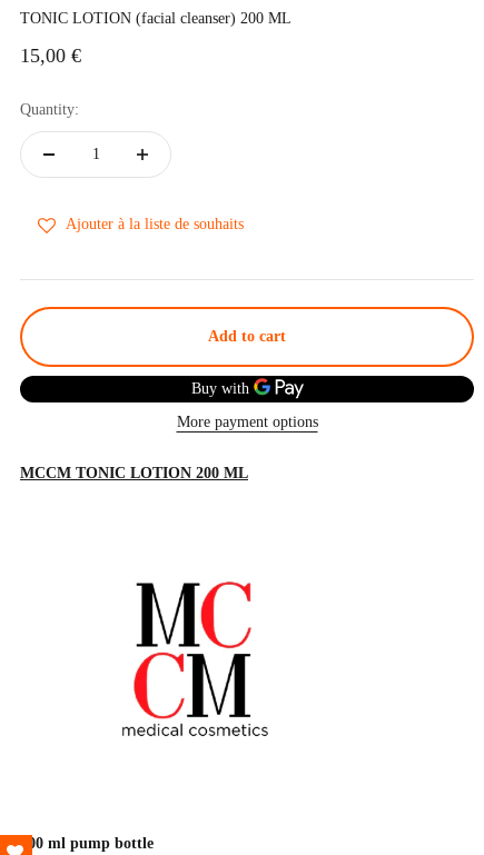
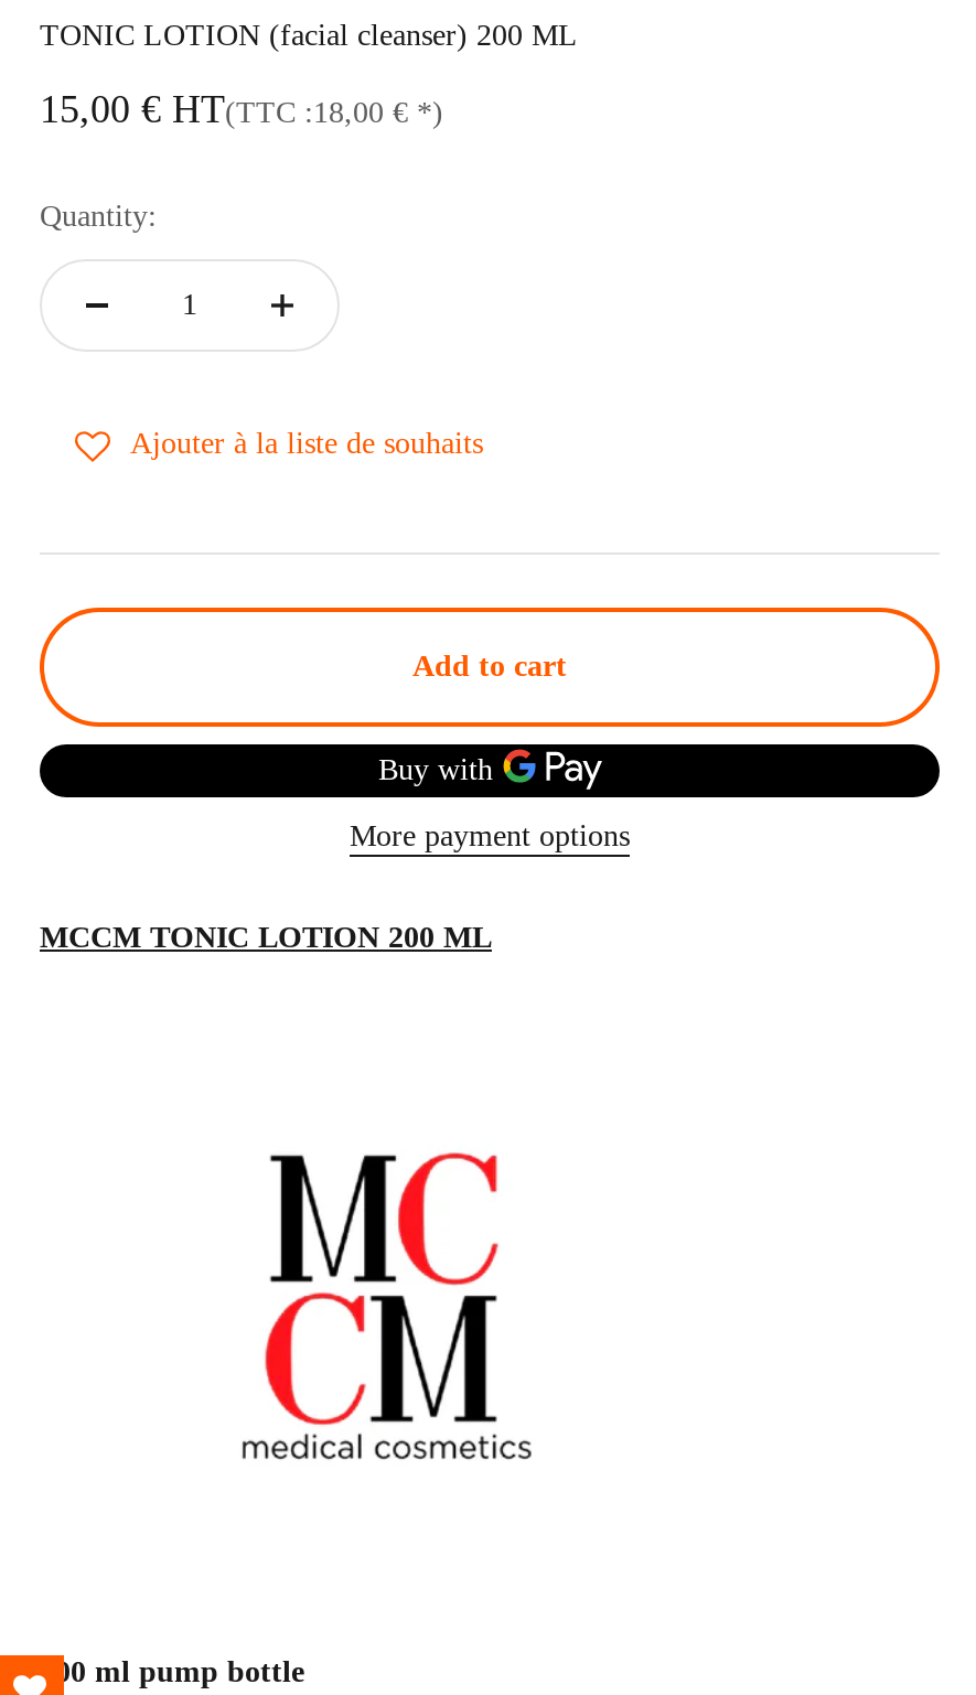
none -> [225,95,443,128] (TTC : 18,00 €*)

